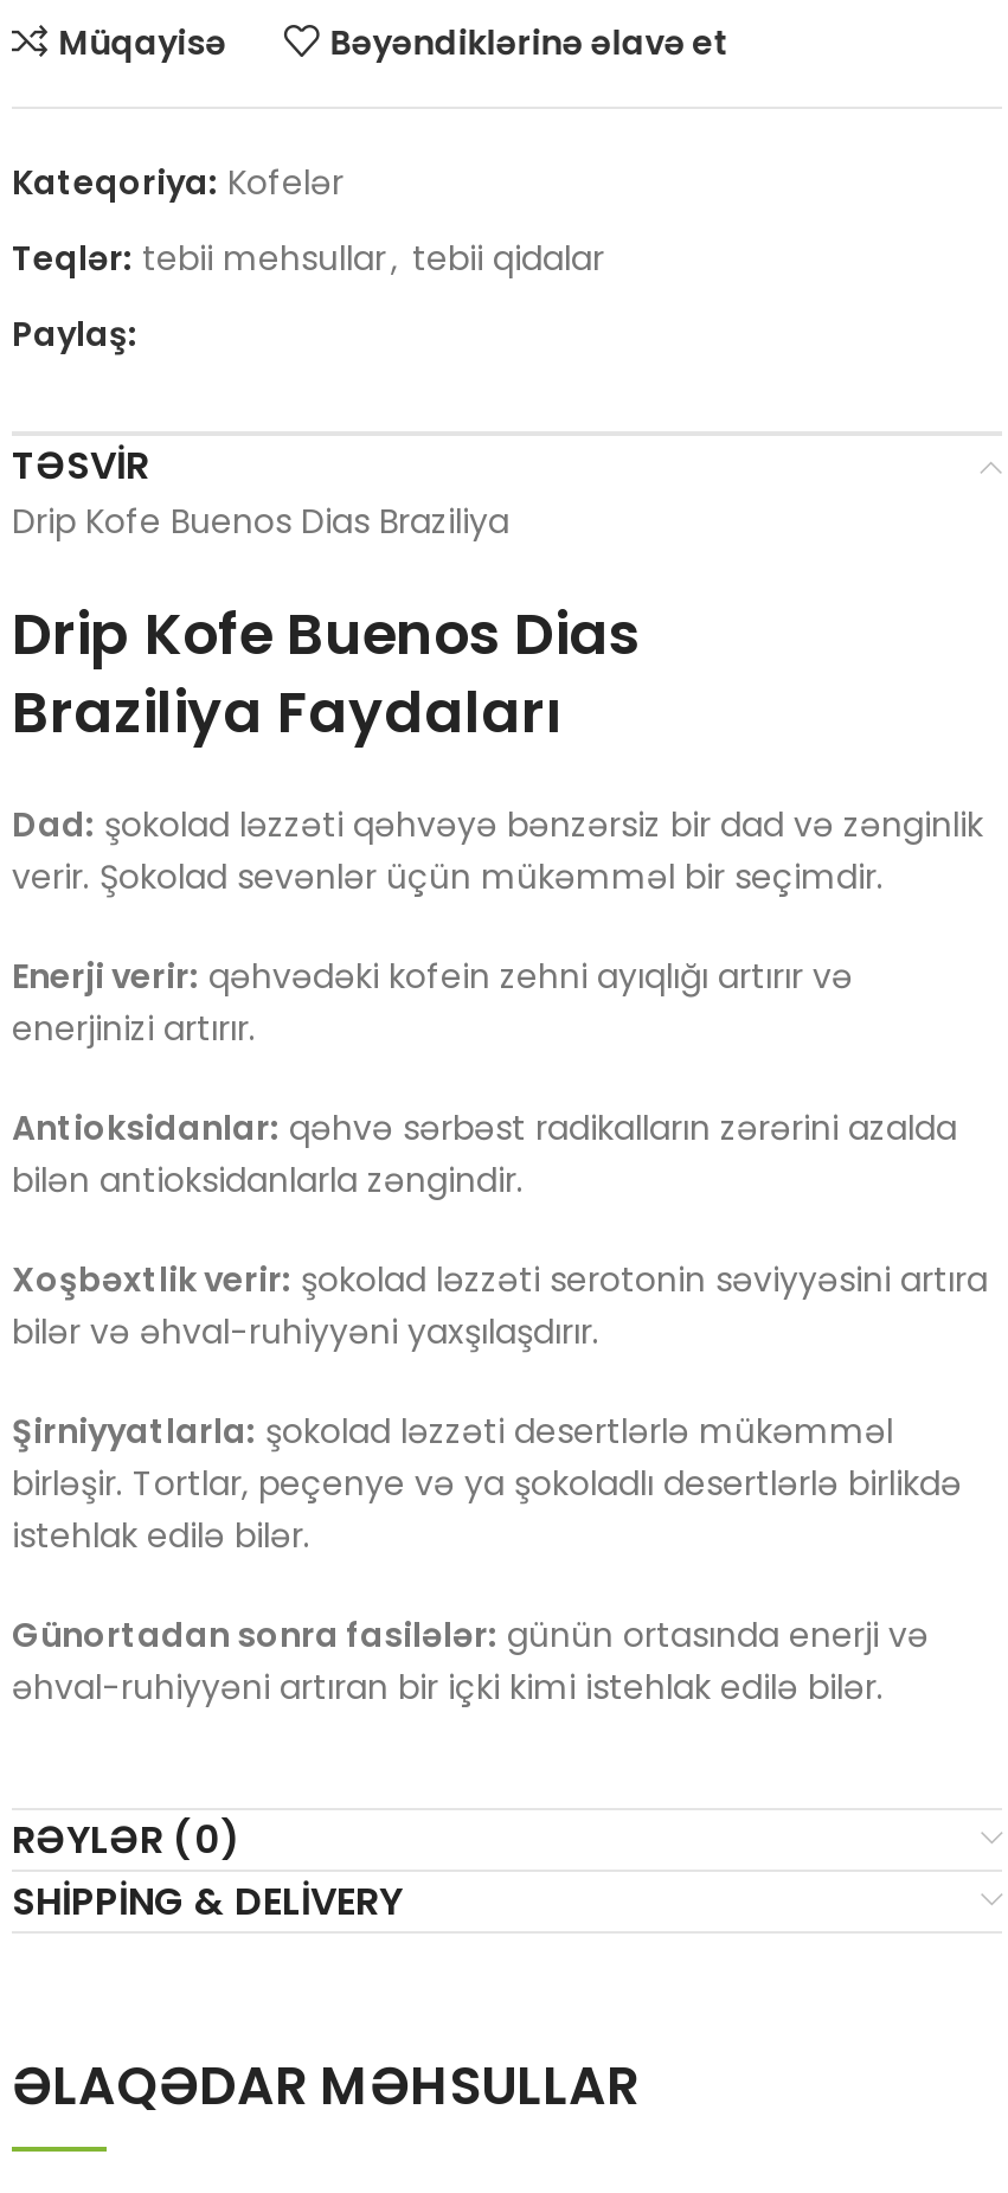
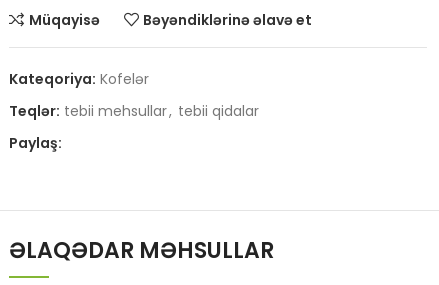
[12,439,988,1929] TƏSVIR | Drip Kofe Buenos Dias Braziliya | Drip Kofe Buenos Dias | Braziliya Faydaları | Dad: şokolad ləzzəti qəhvəyə bənzərsiz bir dad və zənginlik | verir. Şokolad sevənlər üçün mükəmməl bir seçimdir. | Enerji verir: qəhvədəki kofein zehni ayıqlığı artırır və | enerjinizi artırır. | Antioksidanlar: qəhvə sərbəst radikalların zərərini azalda | bilən antioksidanlarla zəngindir. | Xoşbəxtlik verir: şokolad ləzzəti serotonin səviyyəsini artıra | bilər və əhval-ruhiyyəni yaxşılaşdırır. | Şirniyyatlarla: şokolad ləzzəti desertlərlə mükəmməl | birləşir. Tortlar, peçenye və ya şokoladlı desertlərlə birlikdə | istehlak edilə bilər. | Günortadan sonra fasilələr: günün ortasında enerji və | əhval-ruhiyyəni artıran bir içki kimi istehlak edilə bilər. | RƏYLƏR (0) | SHIPPING & DELIVERY -> none

